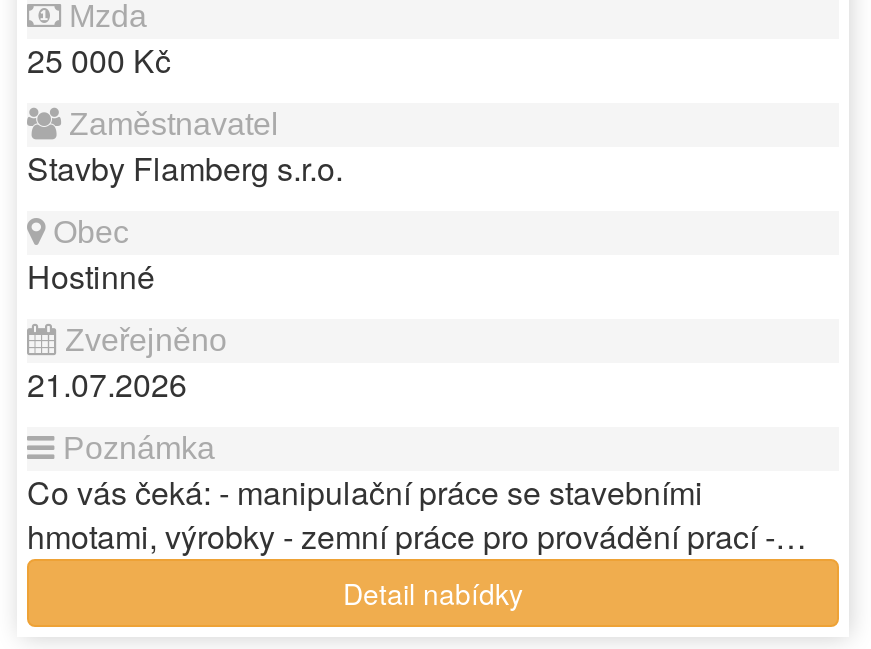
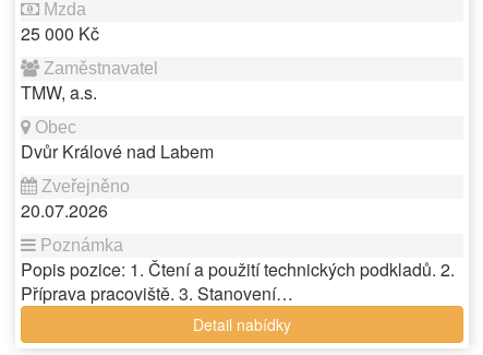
[27,145,343,191] Stavby Flamberg s.r.o. -> [21,80,97,105] TMW, a.s.
[27,253,155,299] Hostinné -> [21,139,214,164] Dvůr Králové nad Labem
[27,361,187,407] 21.07.2026 -> [21,198,108,223] 20.07.2026
[27,469,807,559] Co vás čeká: - manipulační práce se stavebními | hmotami, výrobky - zemní práce pro provádění prací -… -> [21,257,455,306] Popis pozice: 1. Čtení a použití technických podkladů. 2. | Příprava pracoviště. 3. Stanovení…

